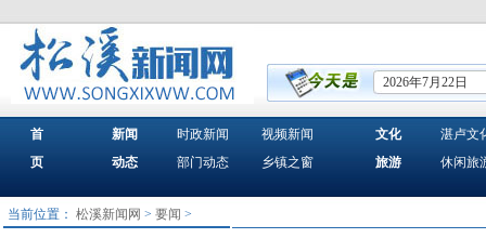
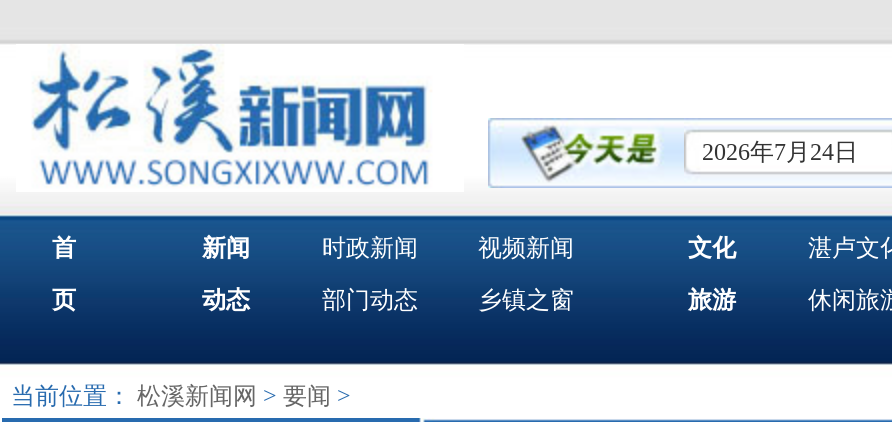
[383,75,468,90] 2026年7月22日 -> [702,138,858,166] 2026年7月24日

